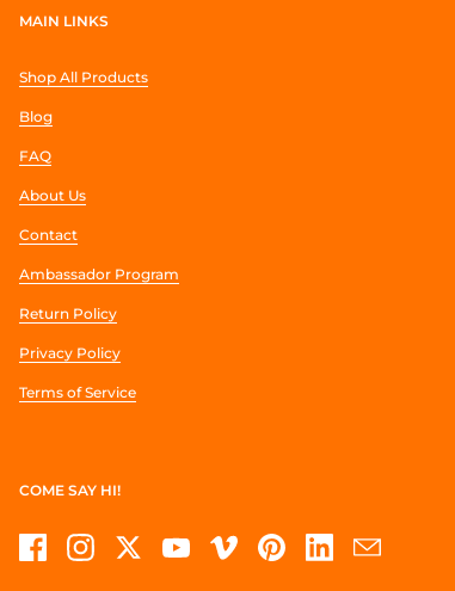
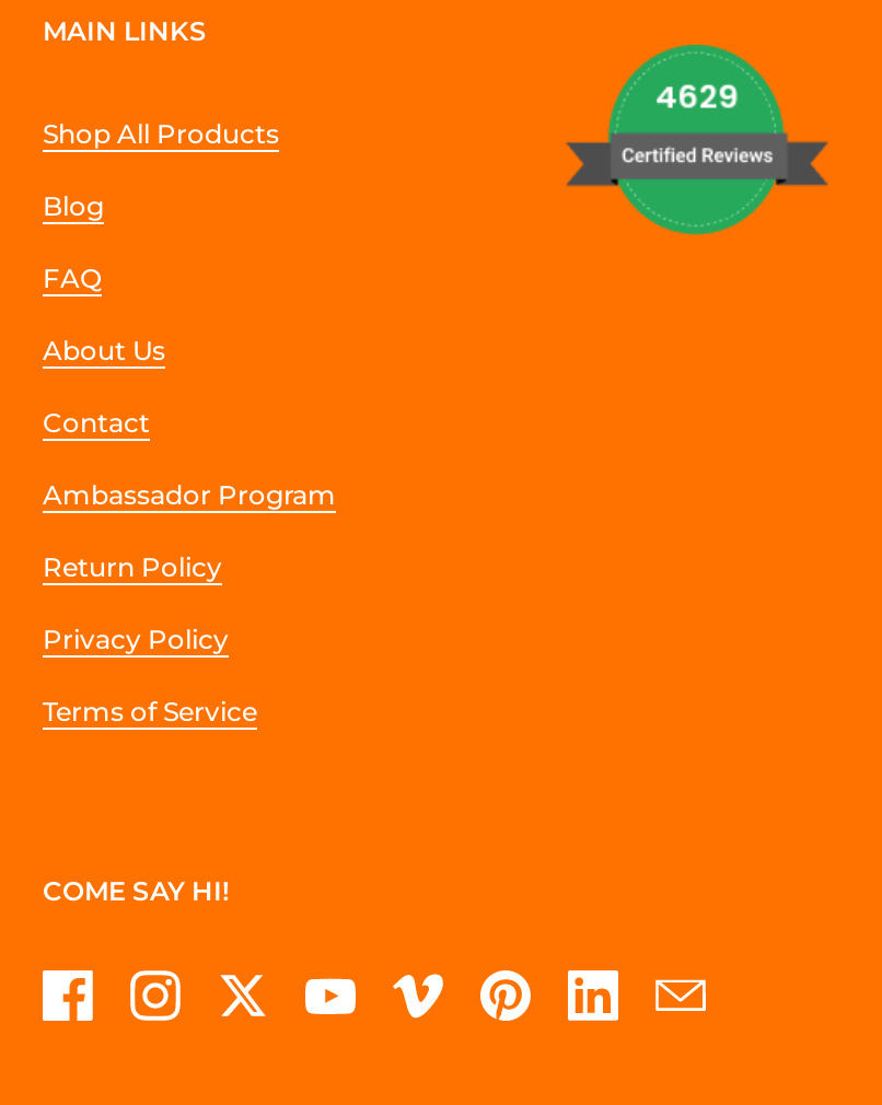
none -> [566,43,828,237] [image]

